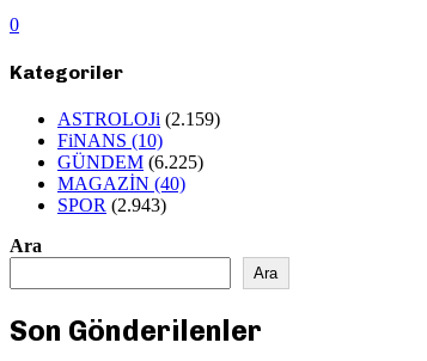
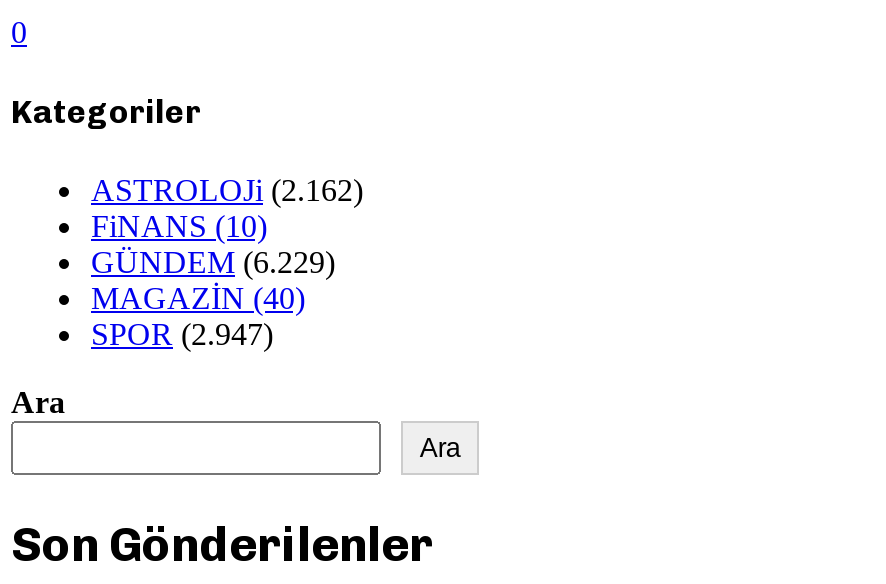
[57,109,220,129] ASTROLOJi (2.159) -> [91,174,363,208] ASTROLOJi (2.162)
[57,152,203,172] GÜNDEM (6.225) -> [91,246,335,280] GÜNDEM (6.229)
[57,195,166,216] SPOR (2.943) -> [91,318,273,352] SPOR (2.947)

